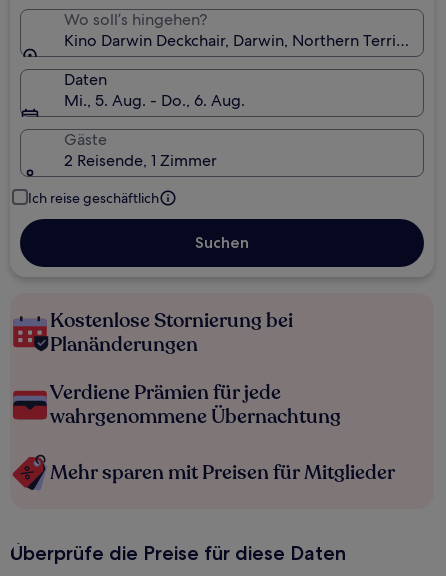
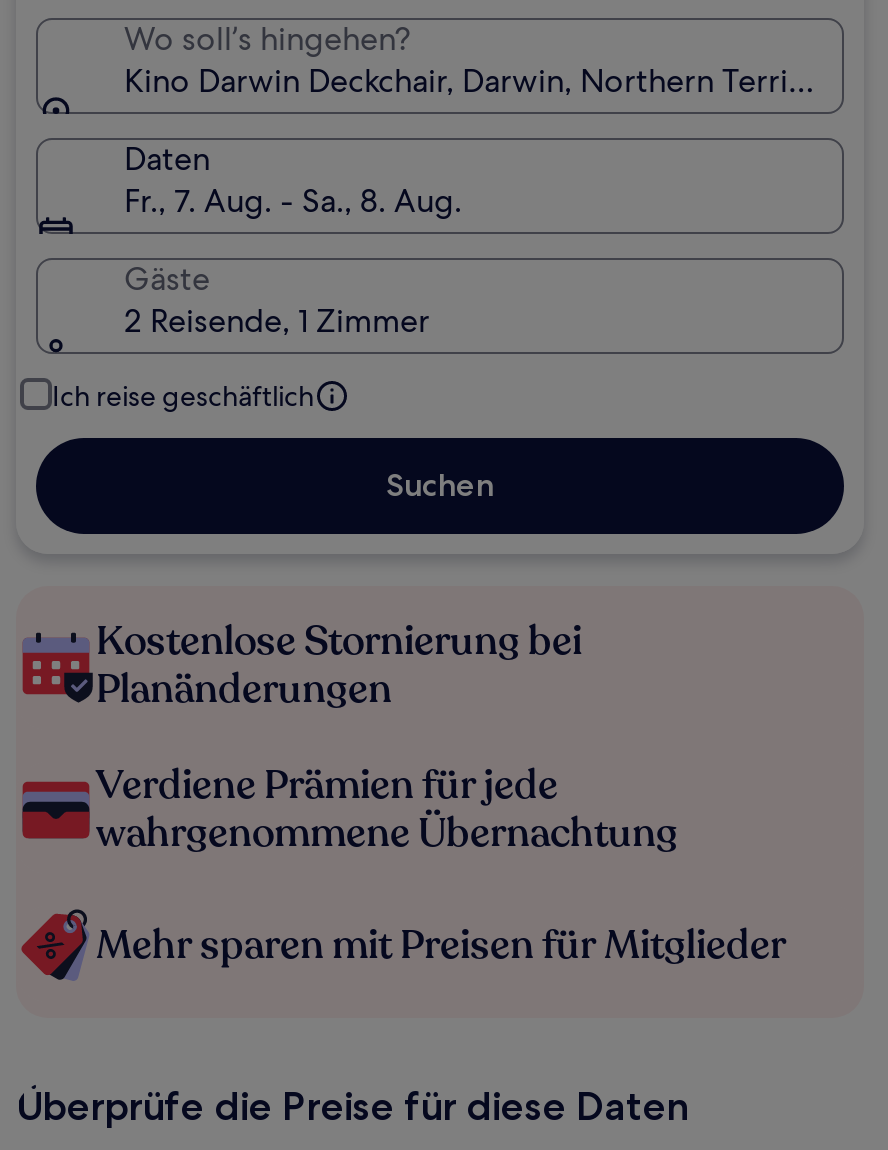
[64,90,245,111] Mi., 5. Aug. - Do., 6. Aug. -> [124,180,462,222] Fr., 7. Aug. - Sa., 8. Aug.

